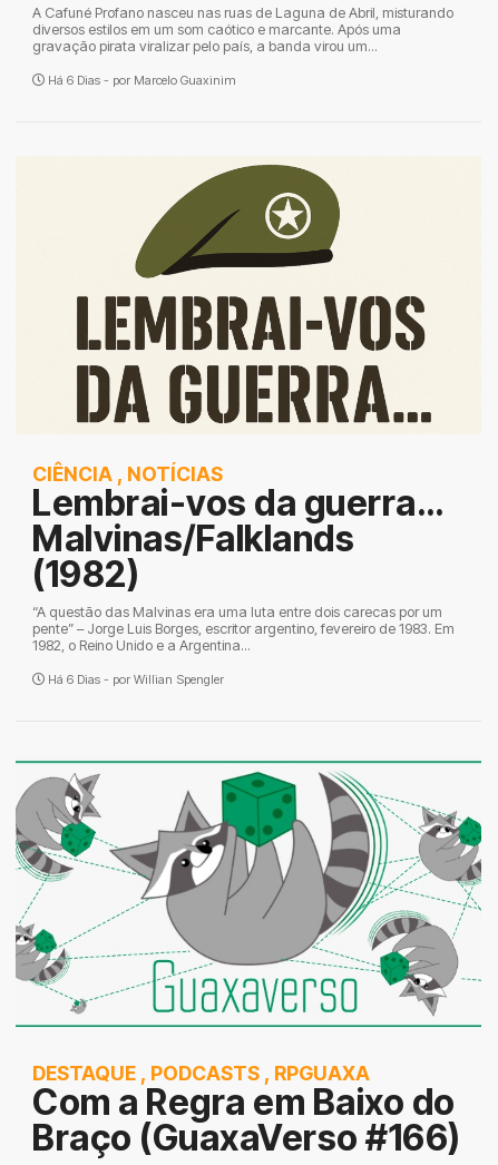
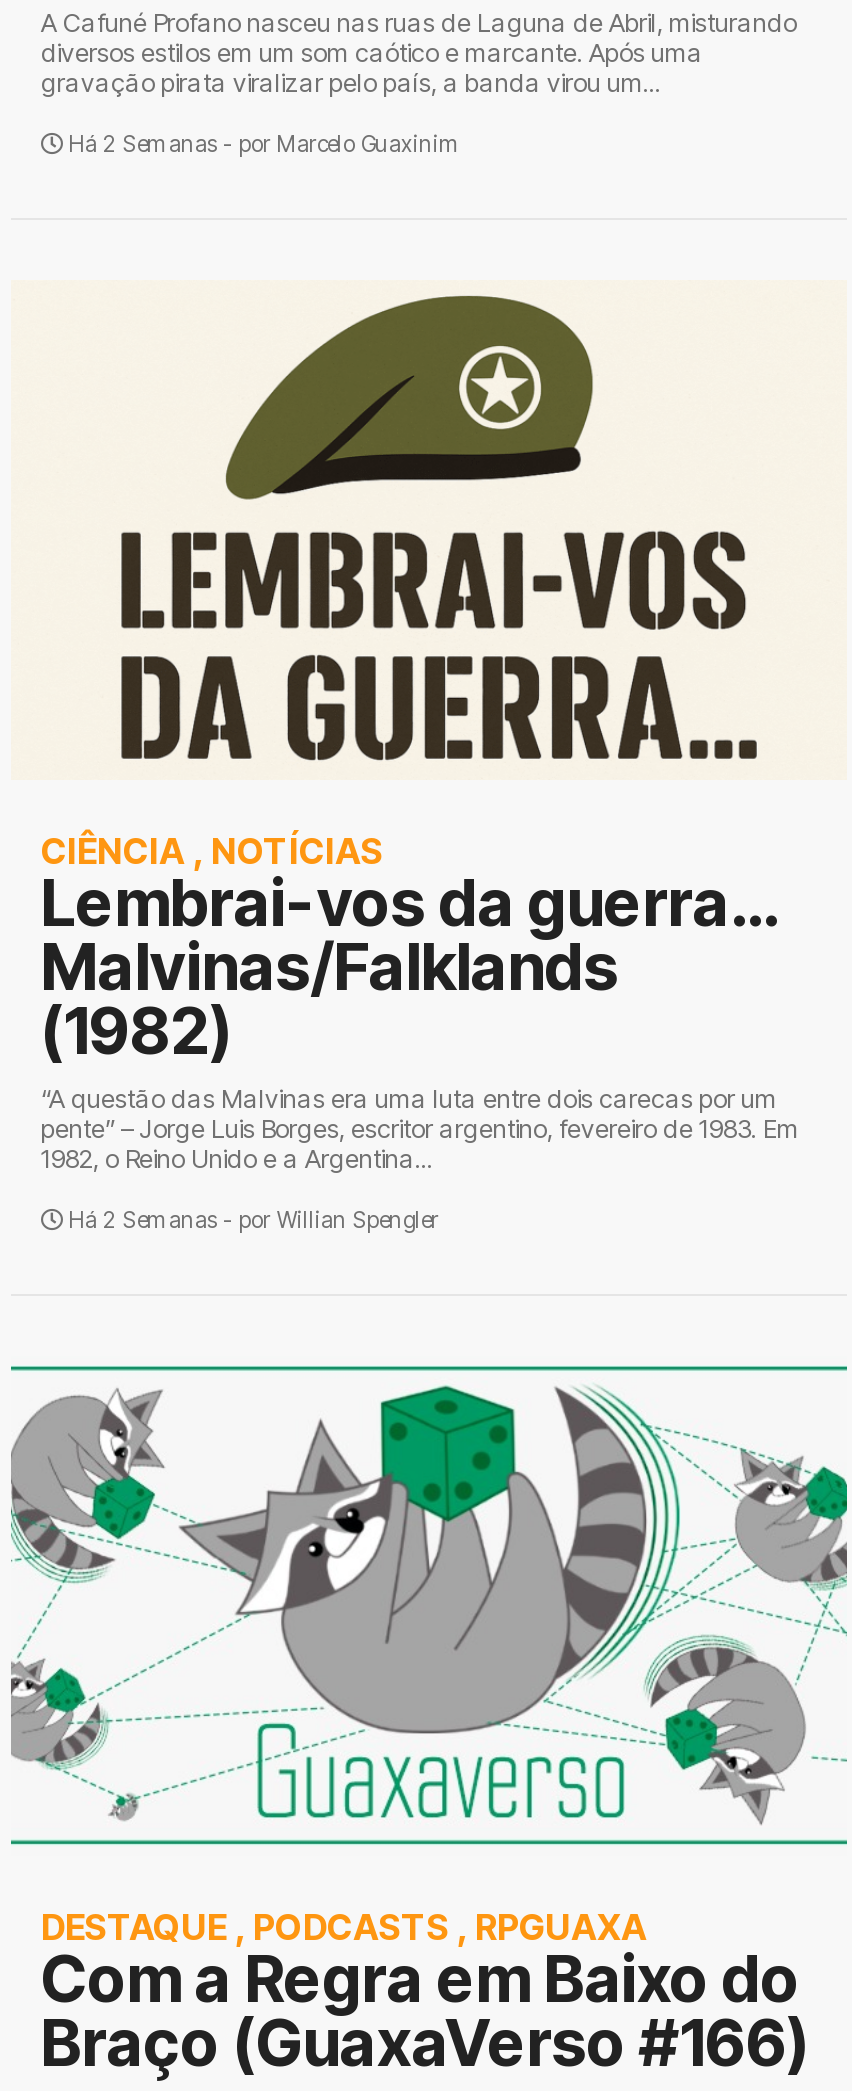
[45,72,236,88] Há 6 Dias - por Marcelo Guaxinim -> [63,130,461,158] Há 2 Semanas - por Marcelo Guaxinim
[45,672,224,687] Há 6 Dias - por Willian Spengler -> [63,1206,439,1234] Há 2 Semanas - por Willian Spengler

